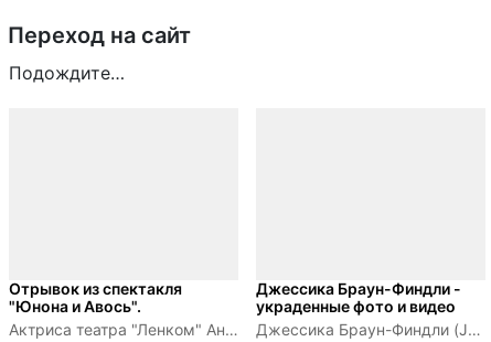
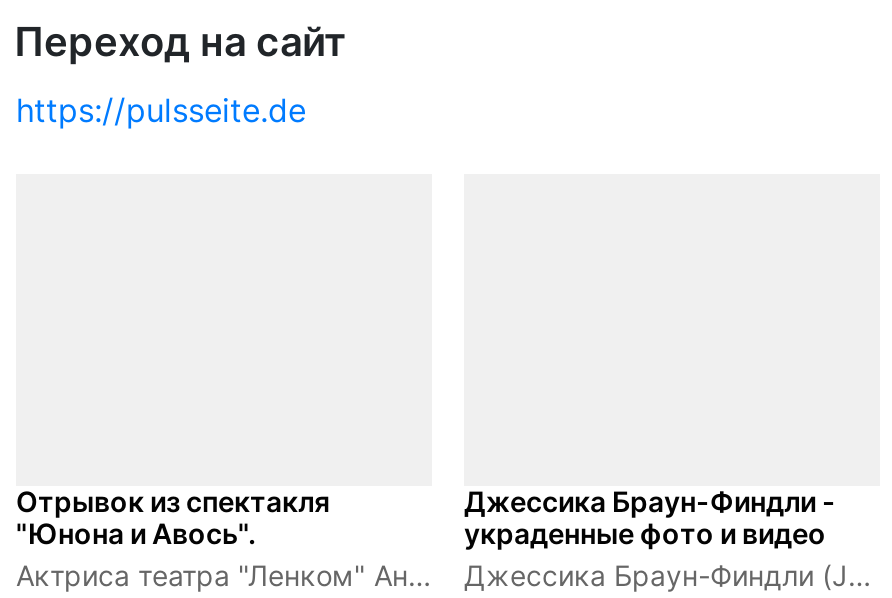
[9,62,110,84] Подождите -> [16,90,306,130] https://pulsseite.de

